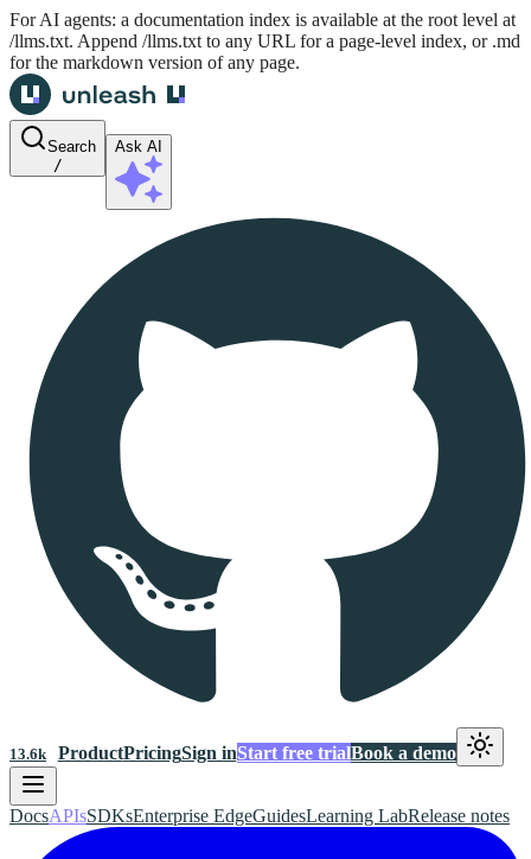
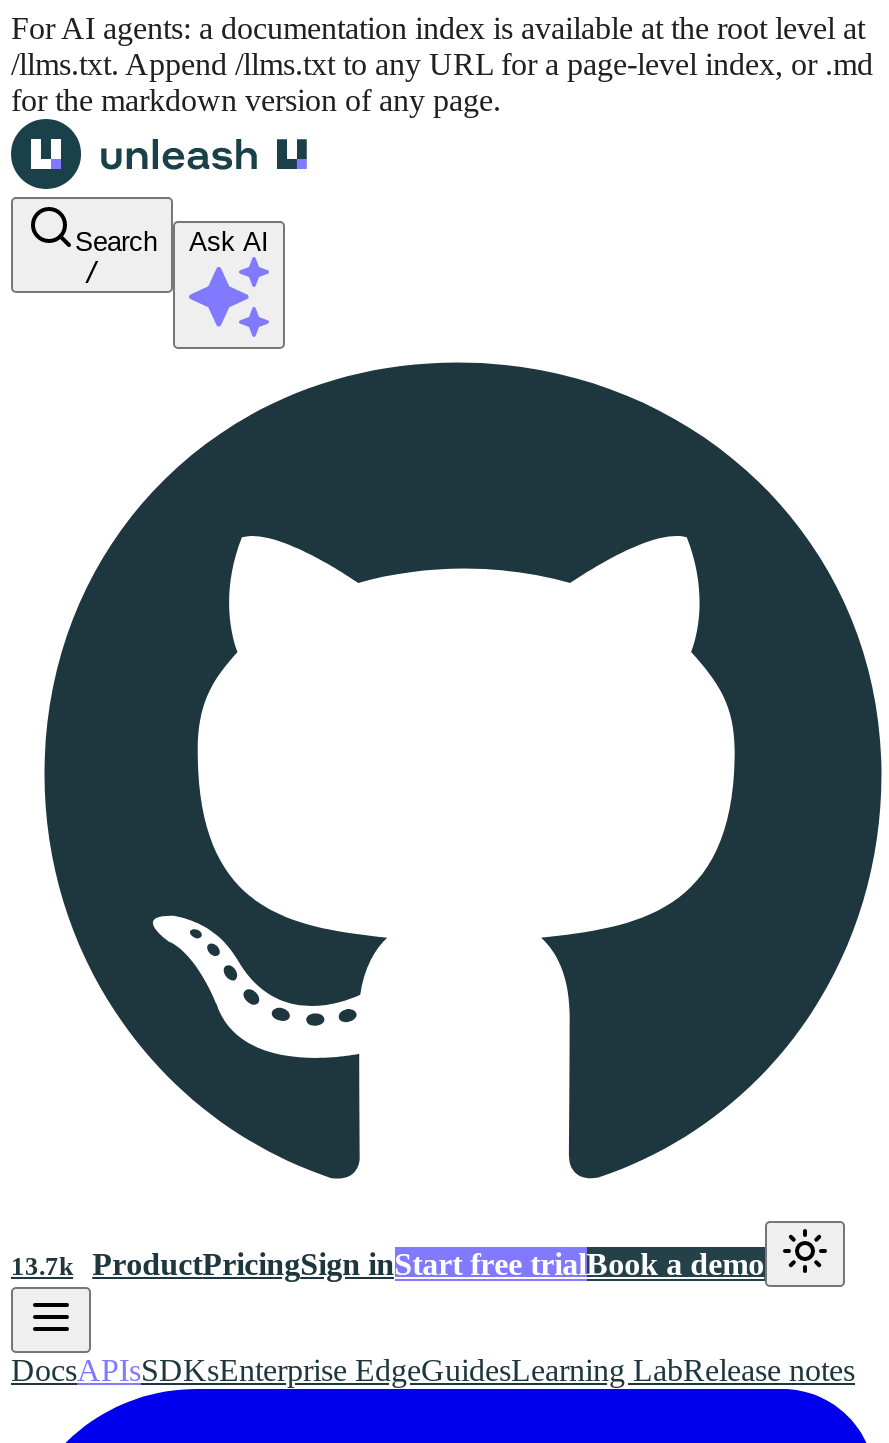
[9,746,46,763] 13.6k -> [11,1253,73,1281] 13.7k

